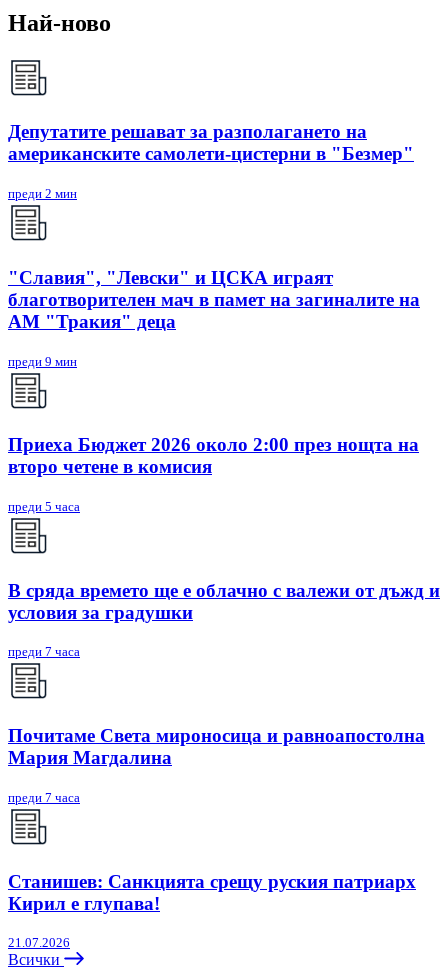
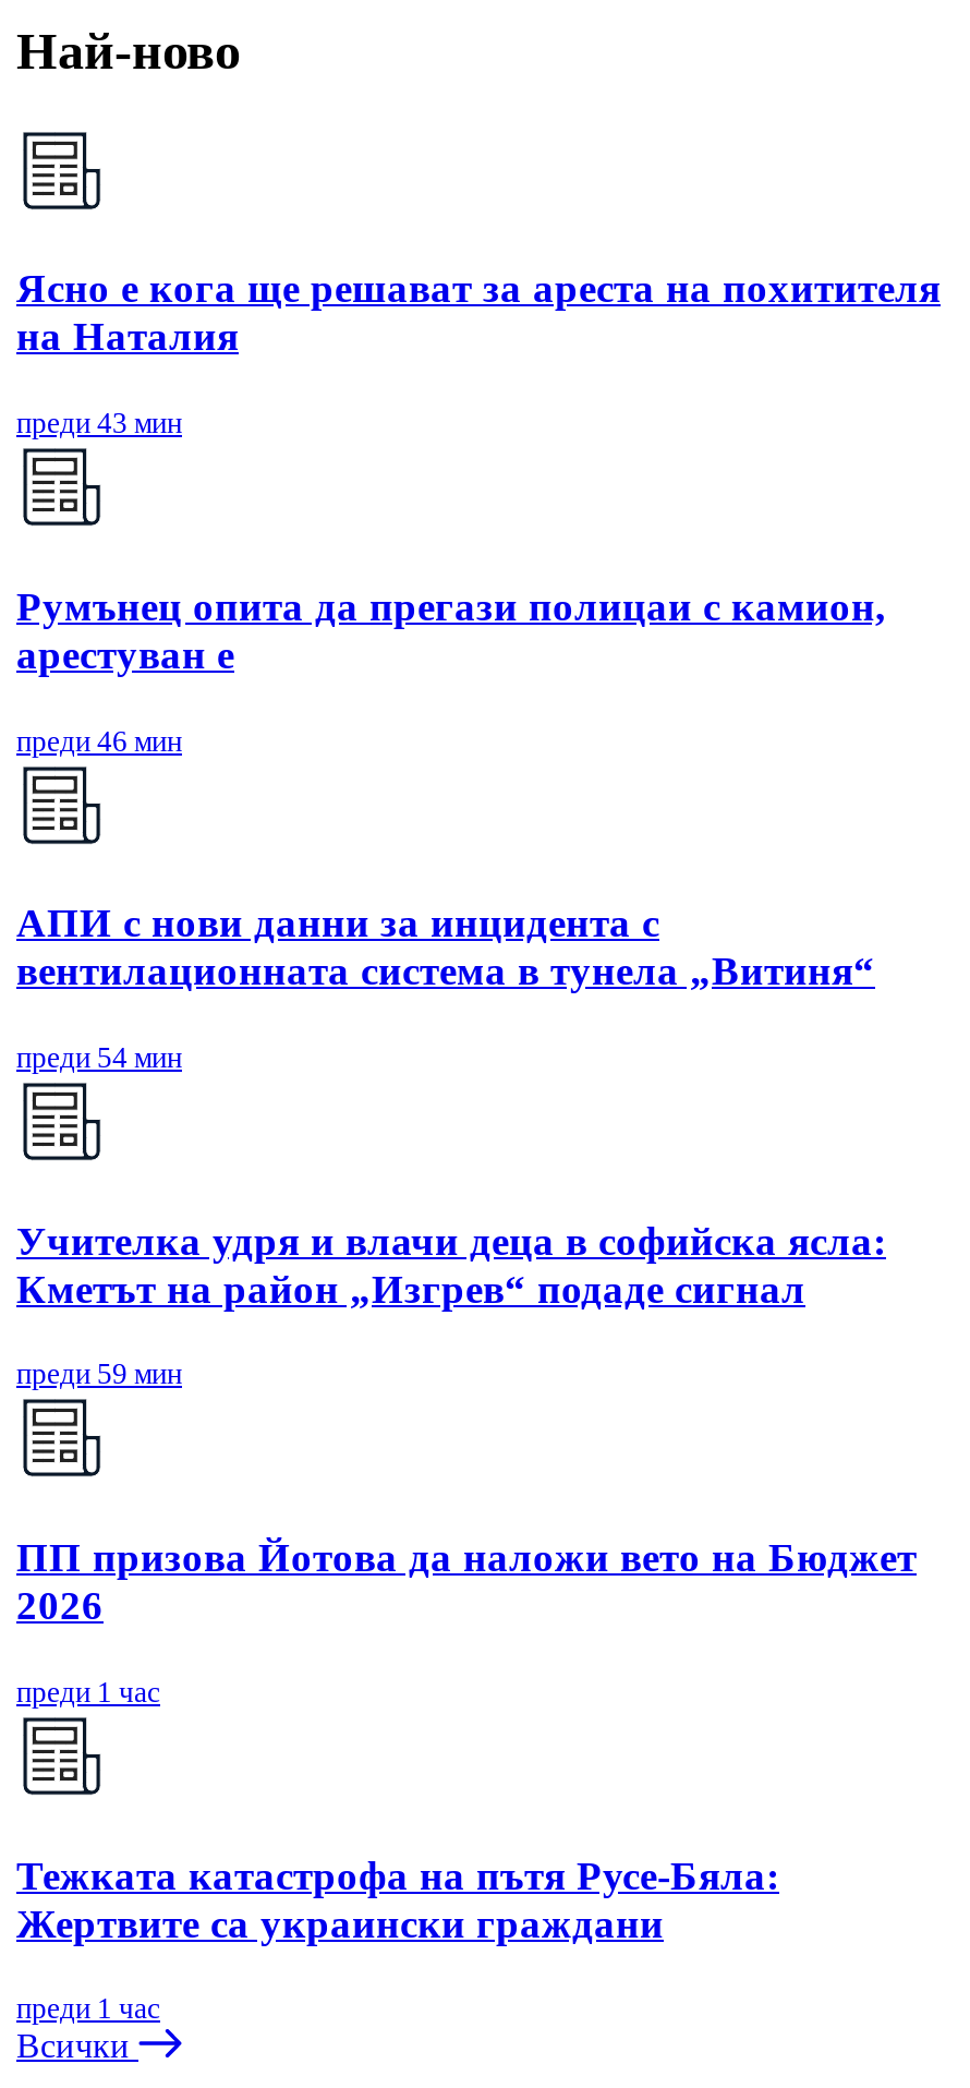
[8,121,414,164] Депутатите решават за разполагането на | американските самолети-цистерни в "Безмер" -> [16,266,941,360] Ясно е кога ще решават за ареста на похитителя | на Наталия
[8,186,77,201] преди 2 мин -> [16,407,182,440] преди 43 мин
[8,267,420,332] "Славия", "Левски" и ЦСКА играят | благотворителен мач в памет на загиналите на | АМ "Тракия" деца -> [16,583,886,677] Румънец опита да прегази полицаи с камион, | арестуван е
[8,354,77,369] преди 9 мин -> [16,724,182,757] преди 46 мин
[8,434,419,477] Приеха Бюджет 2026 около 2:00 през нощта на | второ четене в комисия -> [16,900,875,994] АПИ с нови данни за инцидента с | вентилационната система в тунела „Витиня“
[8,499,80,514] преди 5 часа -> [16,1041,182,1074] преди 54 мин
[8,580,440,623] В сряда времето ще е облачно с валежи от дъжд и | условия за градушки -> [16,1217,886,1311] Учителка удря и влачи деца в софийска ясла: | Кметът на район „Изгрев“ подаде сигнал
[8,644,80,659] преди 7 часа -> [16,1358,182,1391] преди 59 мин
[8,725,425,768] Почитаме Света мироносица и равноапостолна | Мария Магдалина -> [16,1535,917,1628] ПП призова Йотова да наложи вето на Бюджет | 2026
[8,790,80,805] преди 7 часа -> [16,1676,160,1708] преди 1 час
[8,871,416,914] Станишев: Санкцията срещу руския патриарх | Кирил е глупава! -> [16,1852,779,1945] Тежката катастрофа на пътя Русе-Бяла: | Жертвите са украински граждани
[8,935,70,950] 21.07.2026 -> [16,1993,160,2025] преди 1 час

